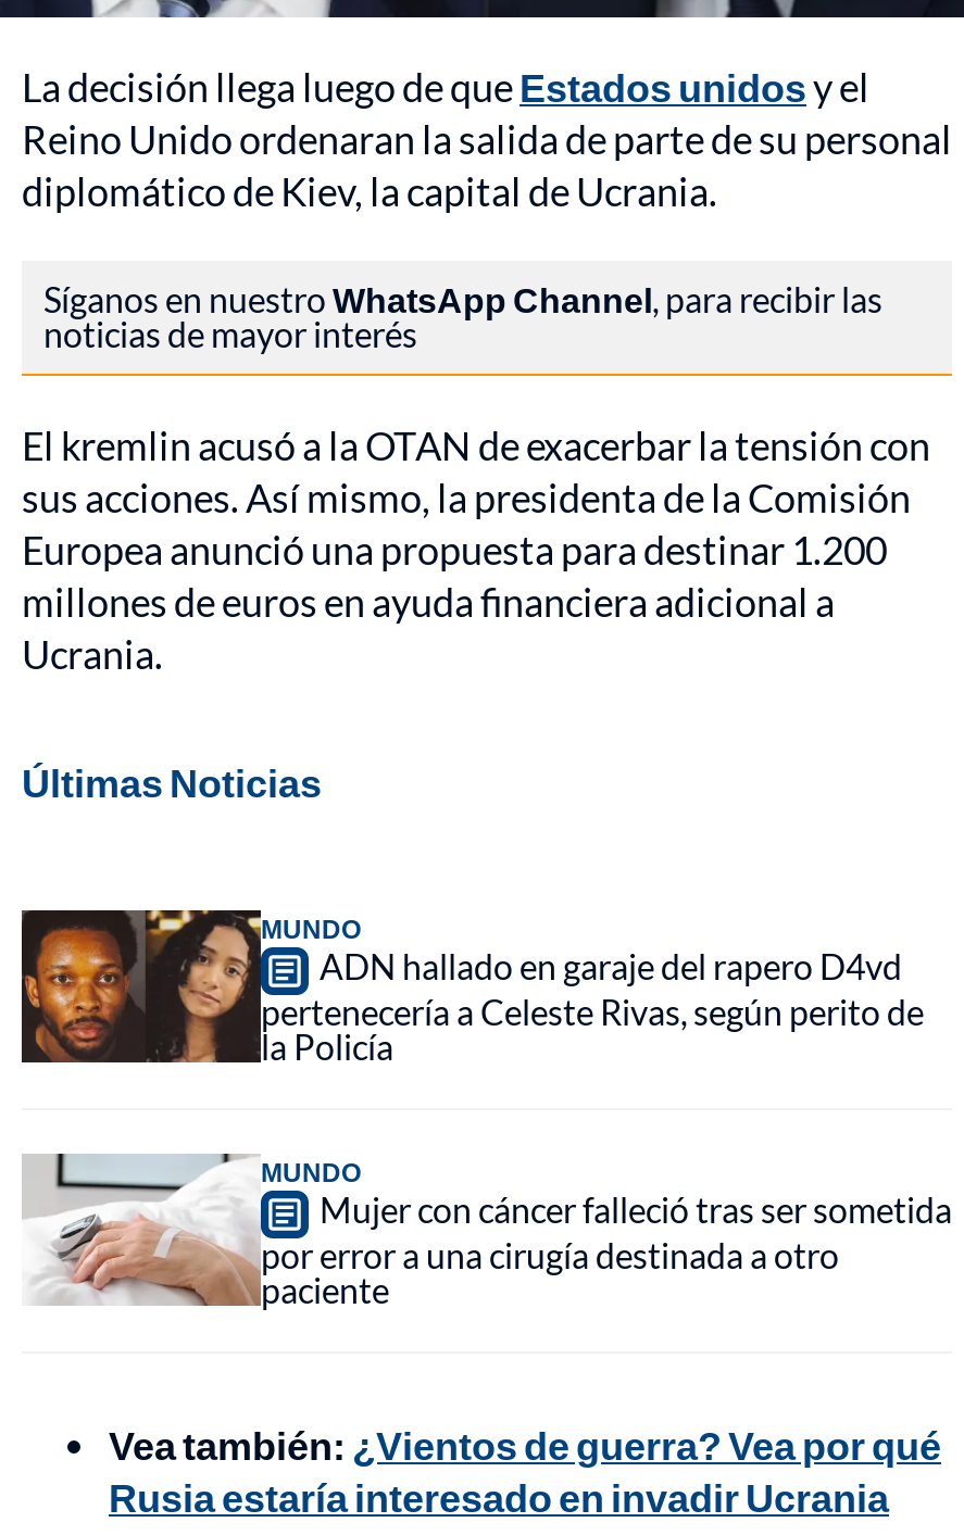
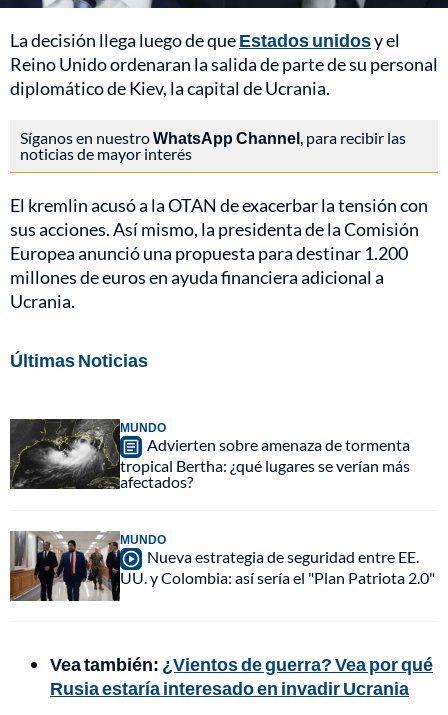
[22,908,924,1066] [image] | ADN hallado en garaje del rapero D4vd | pertenecería a Celeste Rivas, según perito de | la Policía -> [10,419,410,491] [image] | Advierten sobre amenaza de tormenta | tropical Bertha: ¿qué lugares se verían más | afectados?
[22,1154,952,1309] [image] | Mujer con cáncer falleció tras ser sometida | por error a una cirugía destinada a otro | paciente -> [9,531,435,602] [image] | Nueva estrategia de seguridad entre EE. | UU. y Colombia: así sería el "Plan Patriota 2.0"

